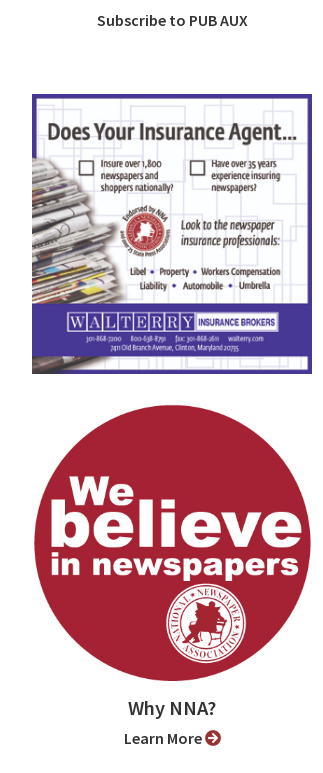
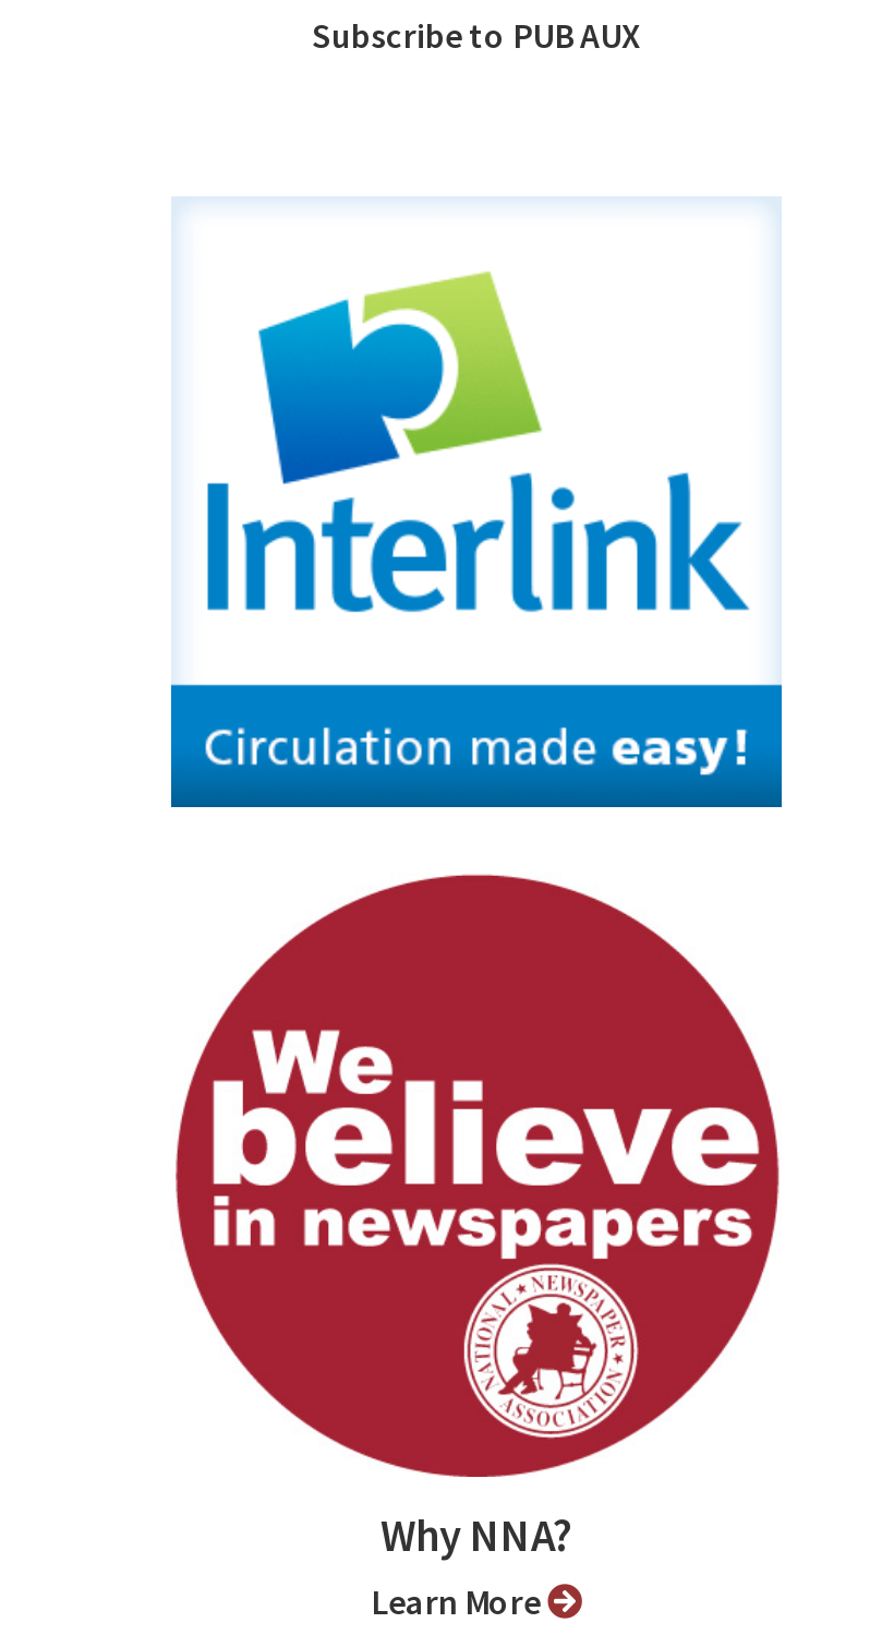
[31,93,313,374] [image] -> [169,196,784,807] [image]

